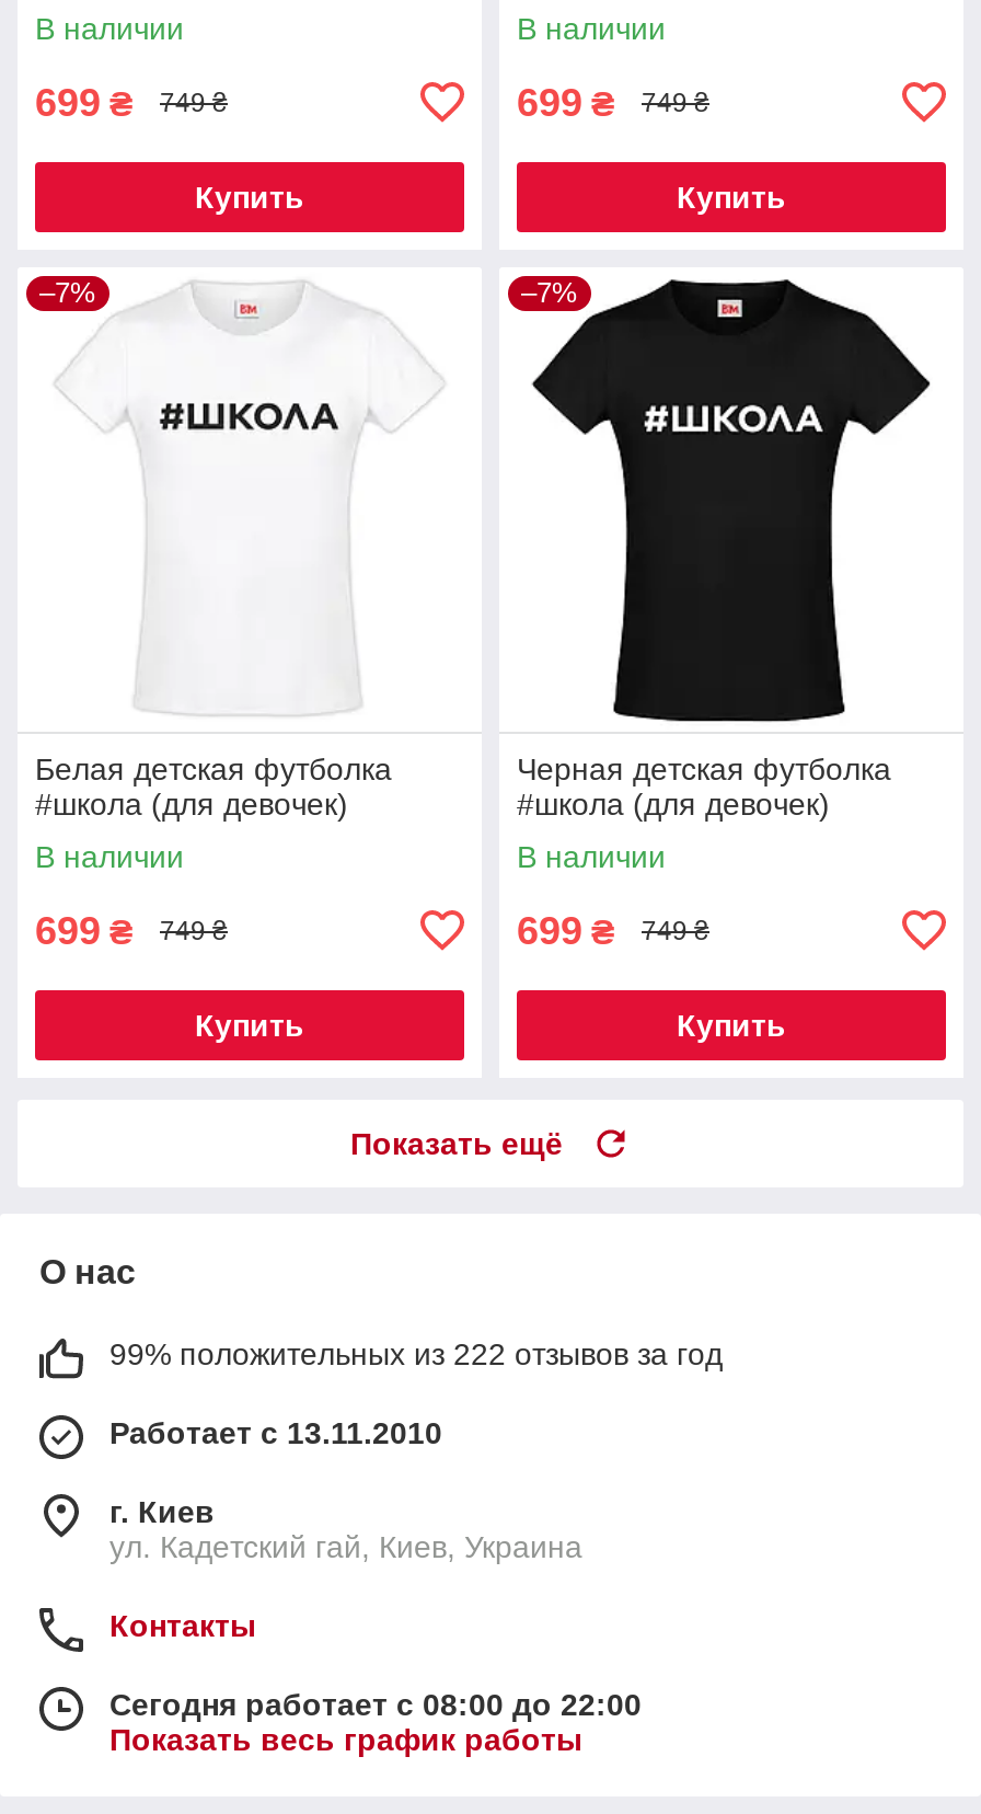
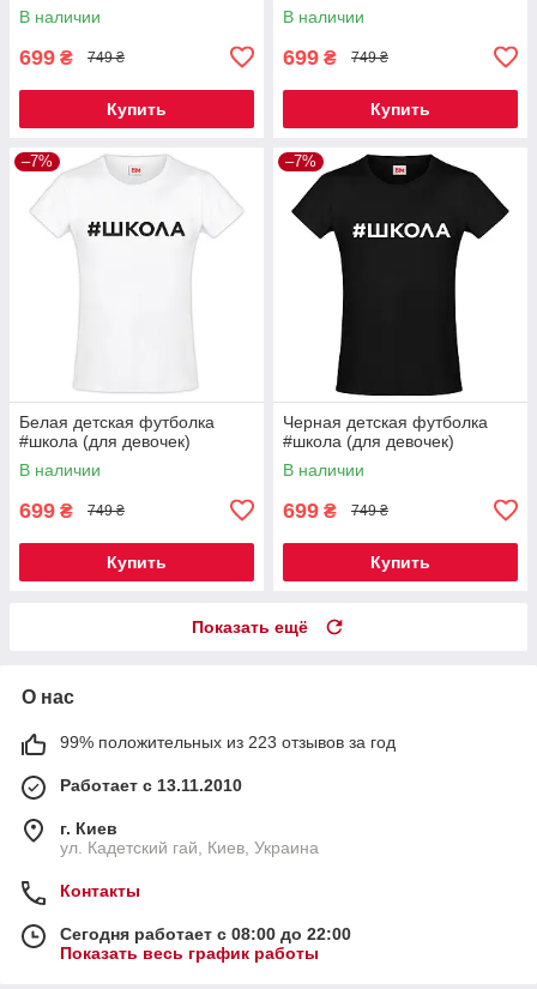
[109,1336,723,1371] 99% положительных из 222 отзывов за год -> [60,732,396,751] 99% положительных из 223 отзывов за год

